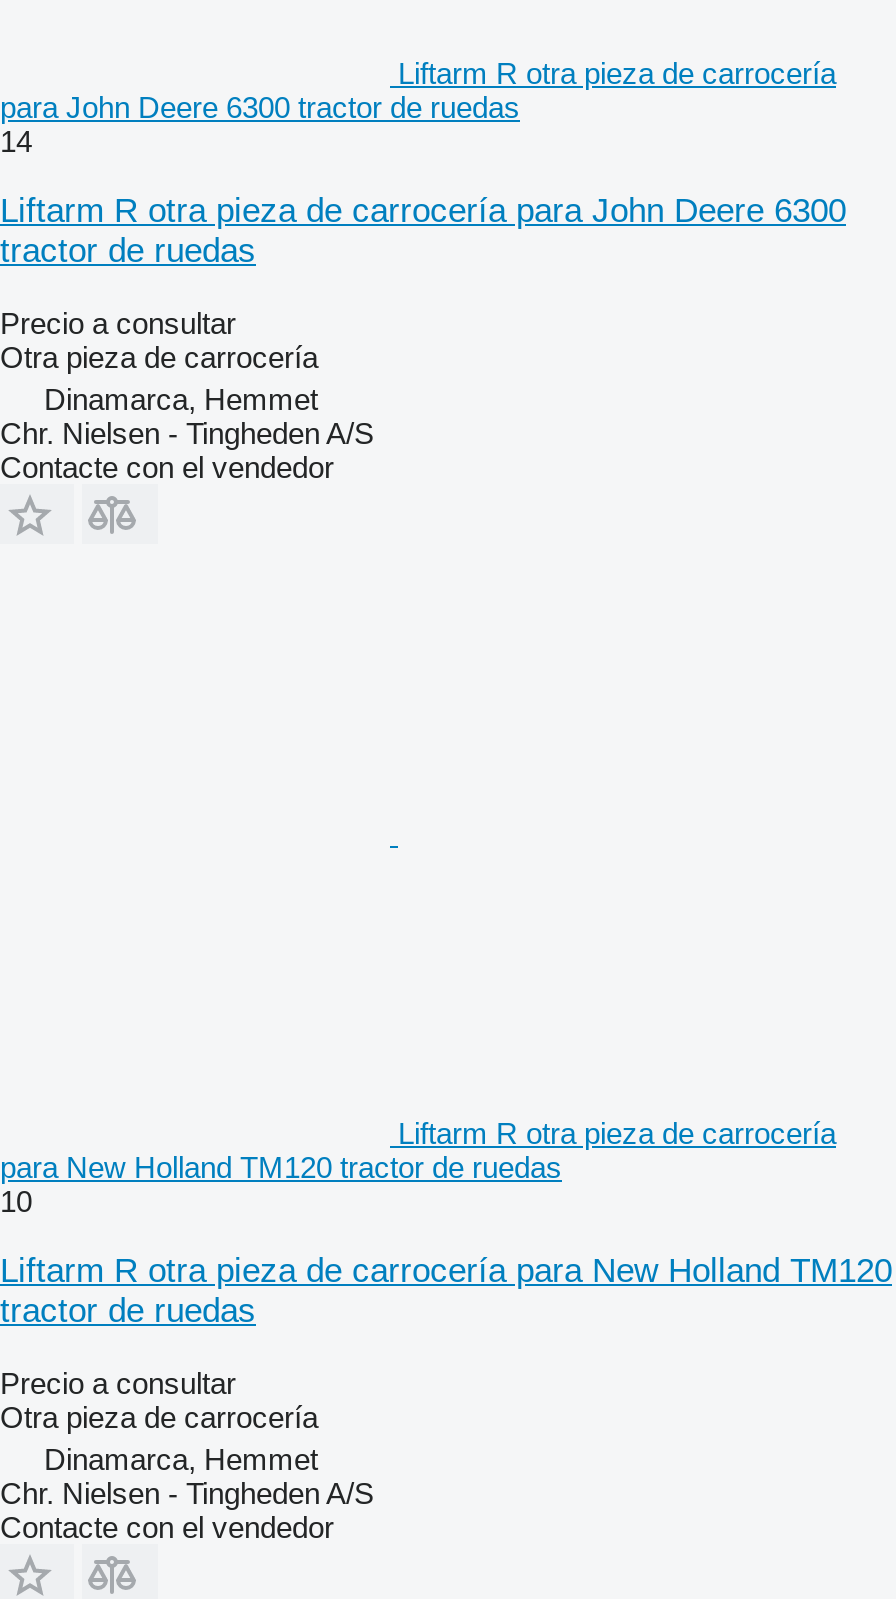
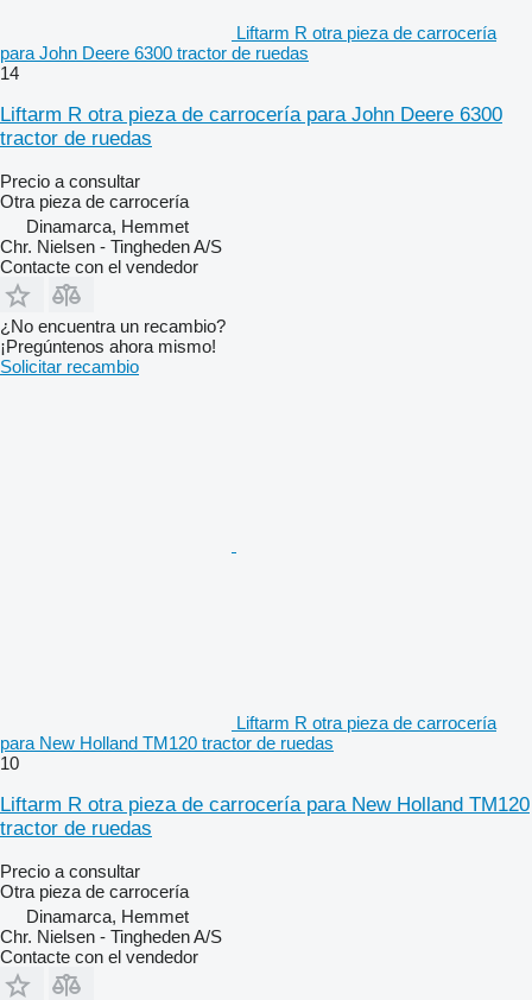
none -> [0,316,226,376] ¿No encuentra un recambio? | ¡Pregúntenos ahora mismo! | Solicitar recambio

